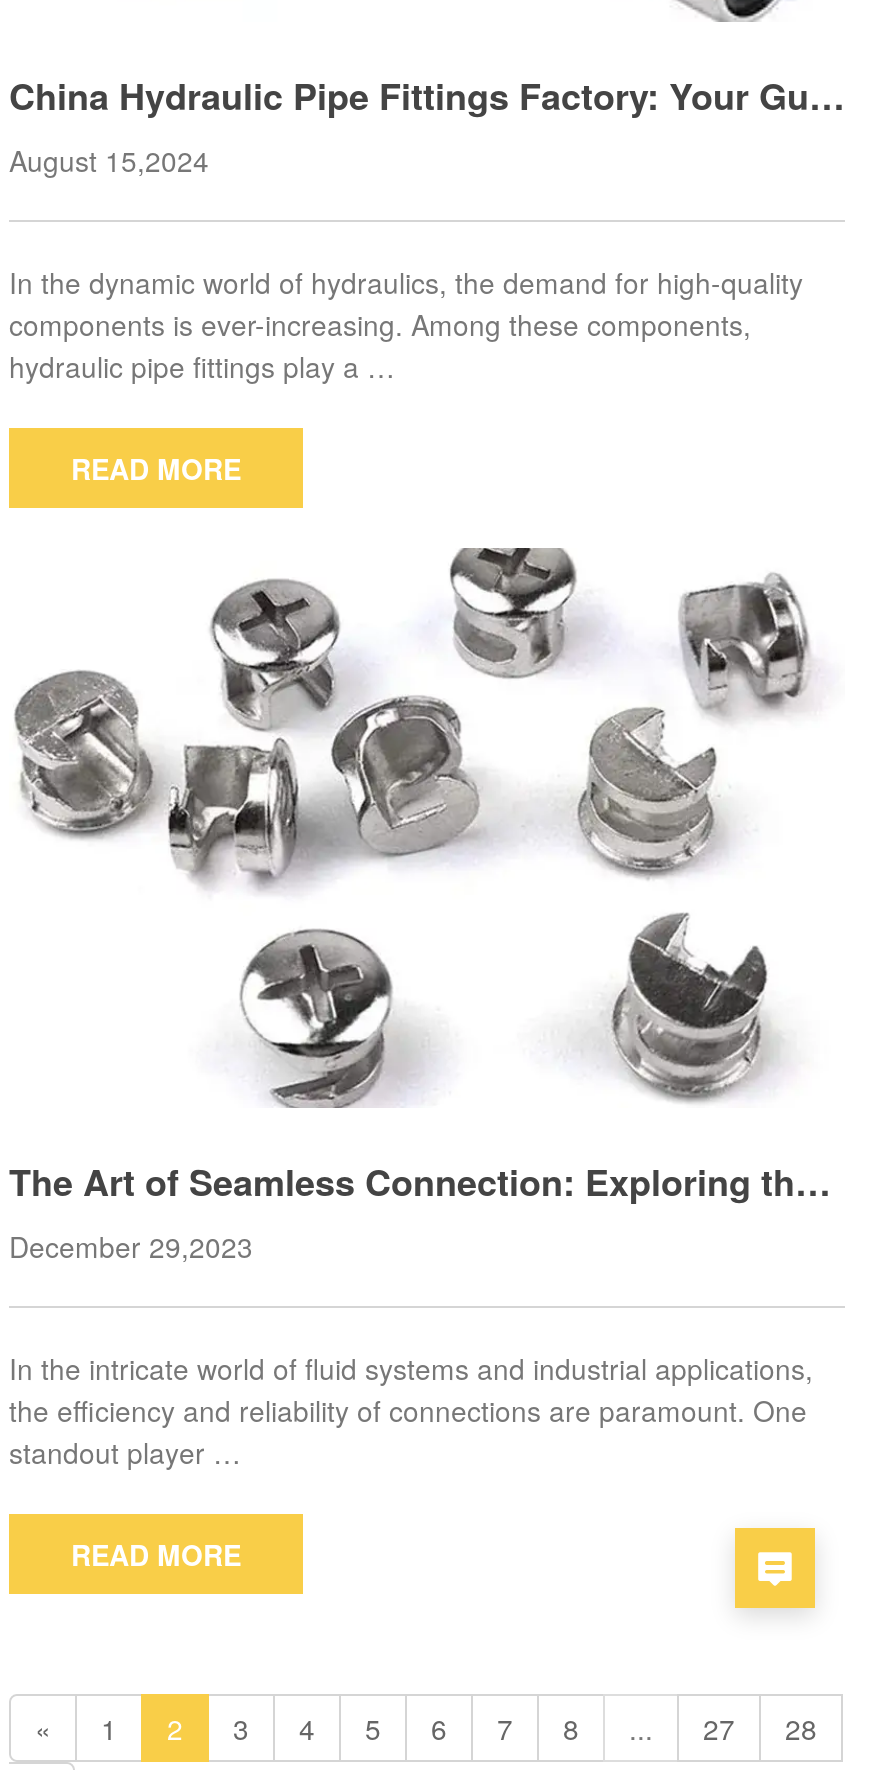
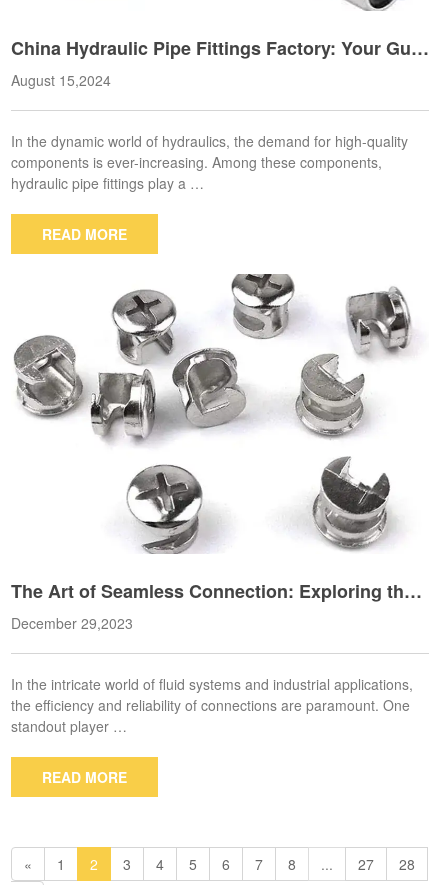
[731,1526,819,1612] [image] -> none

